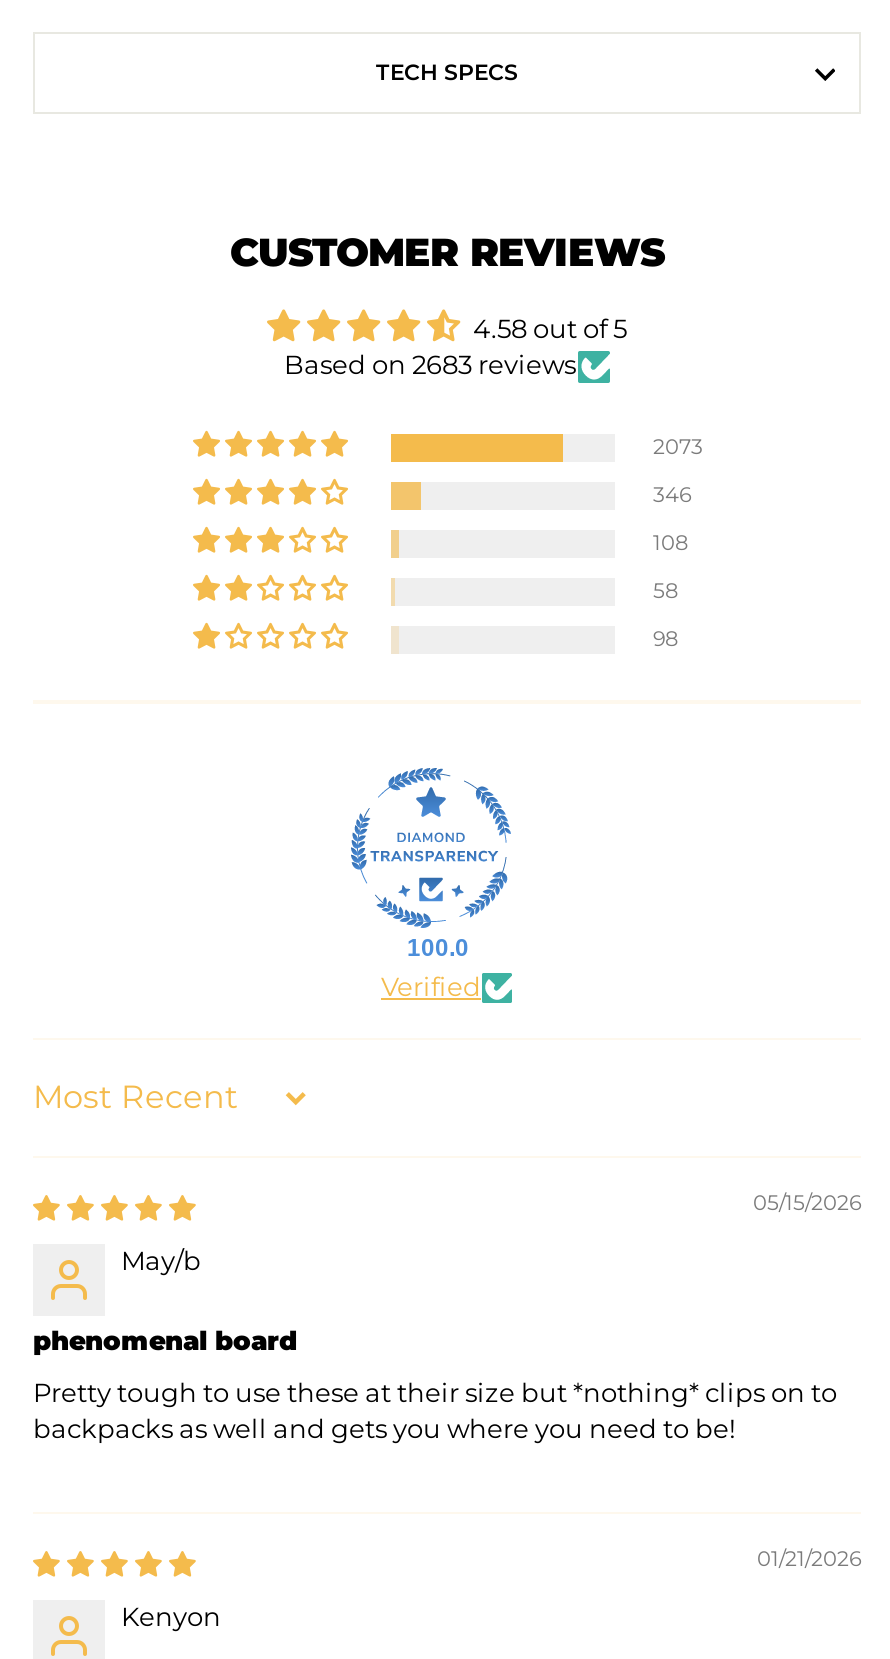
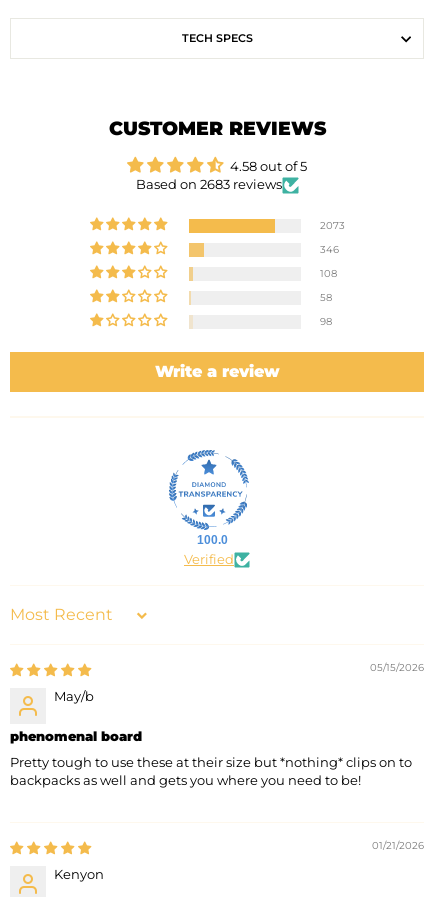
none -> [154,362,279,381] Write a review

